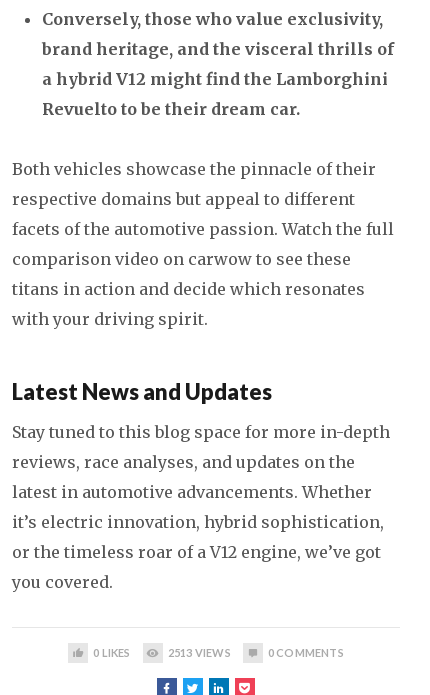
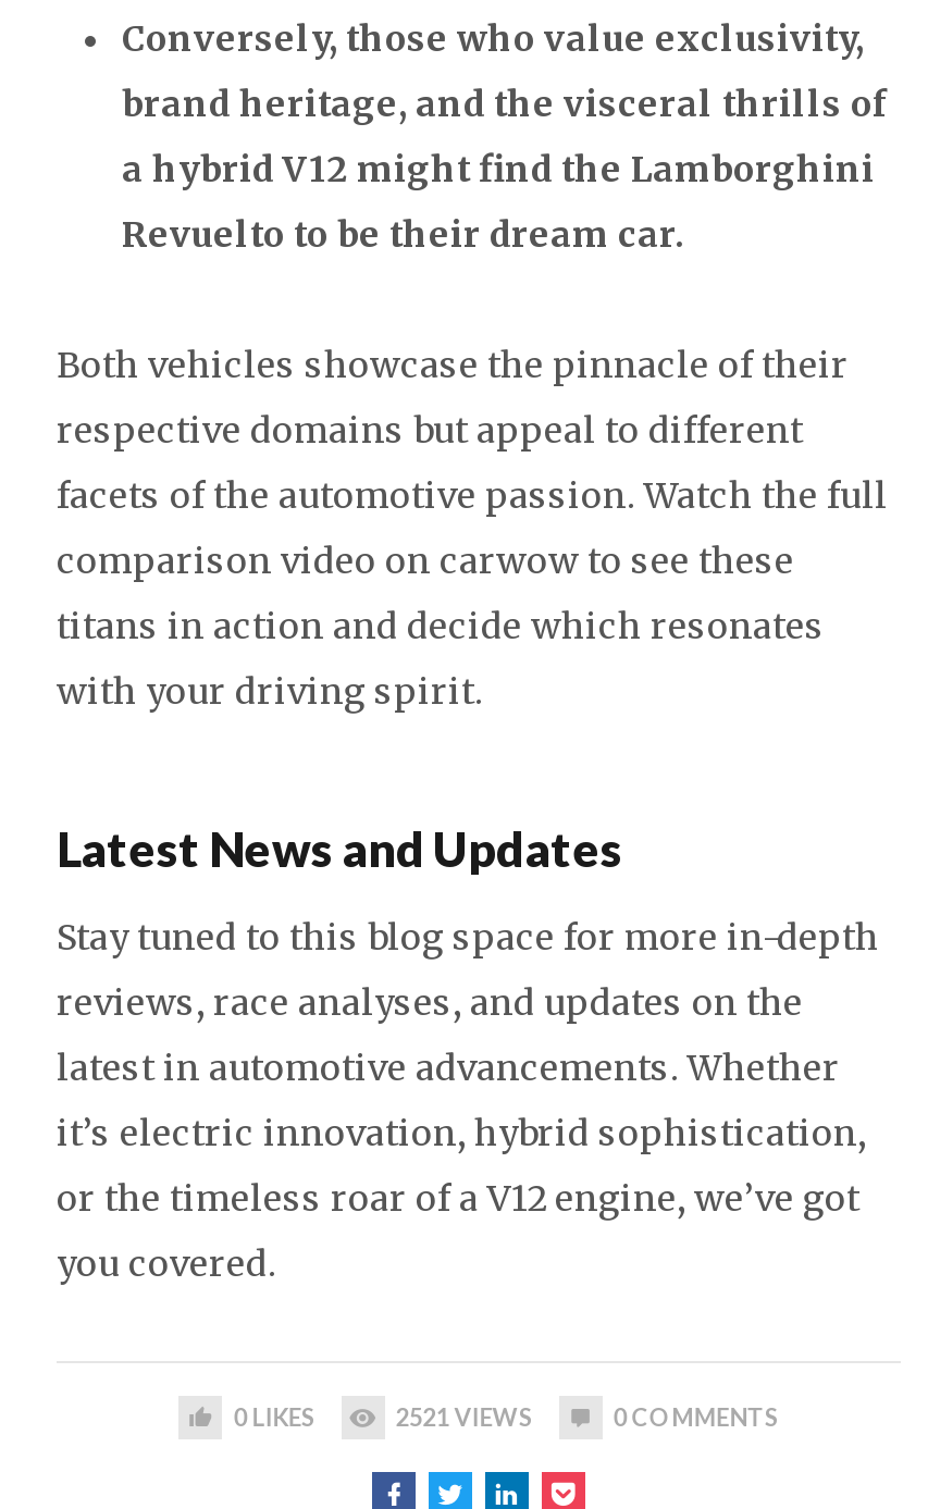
[168,646,231,659] 2513 VIEWS -> [395,1403,532,1431] 2521 VIEWS

